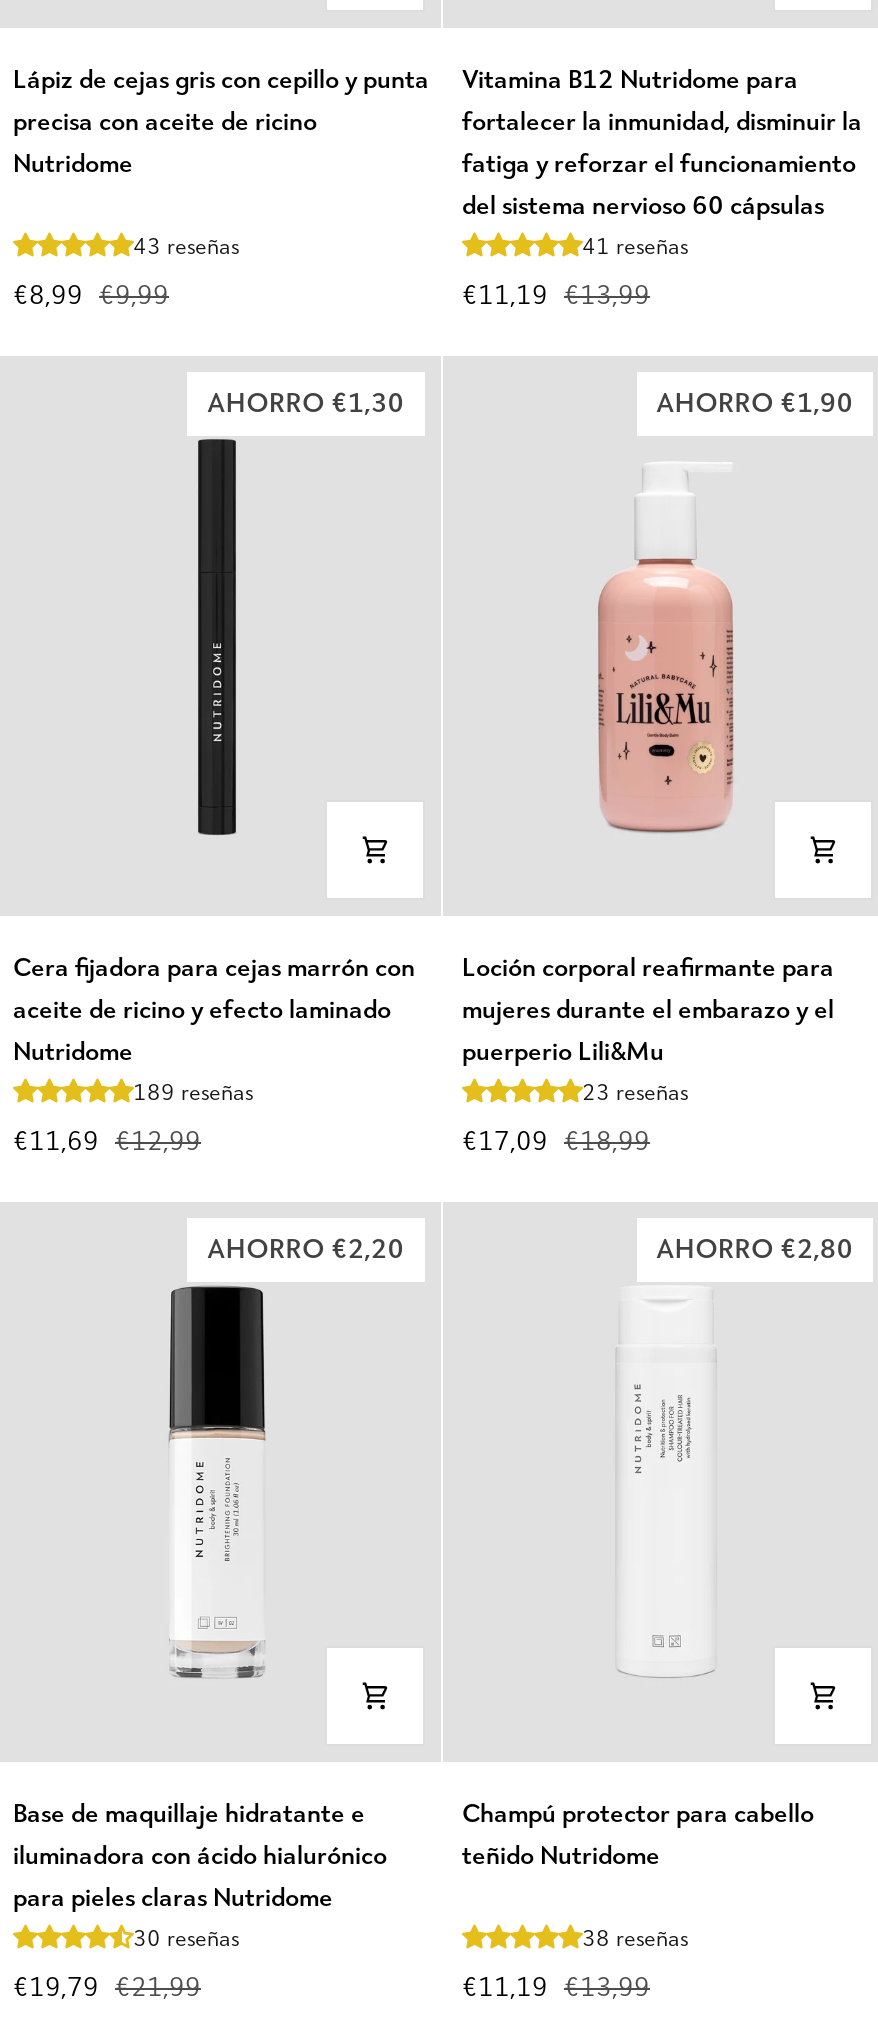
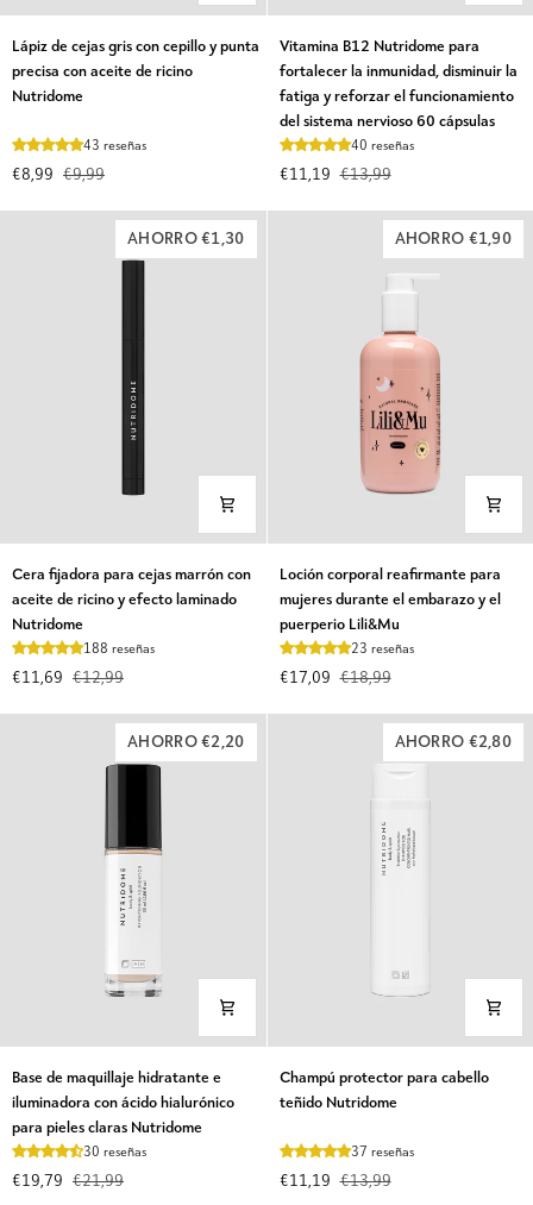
[582,237,688,261] 41 reseñas -> [350,140,413,154] 40 reseñas
[133,1083,253,1107] 189 reseñas -> [83,643,155,657] 188 reseñas
[582,1928,688,1952] 38 reseñas -> [350,1146,413,1160] 37 reseñas

